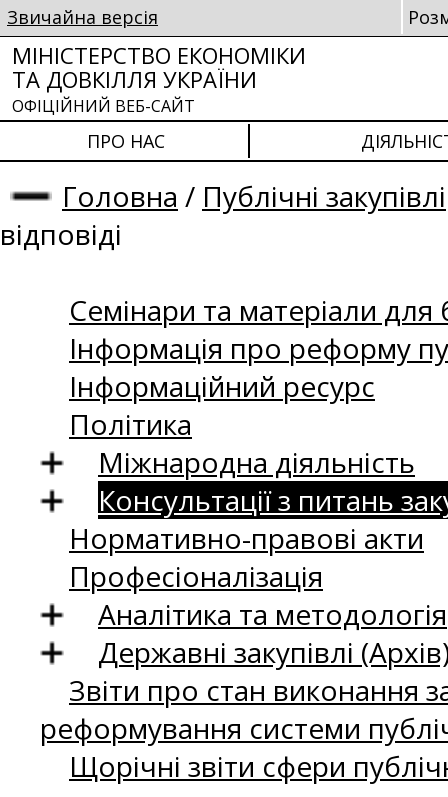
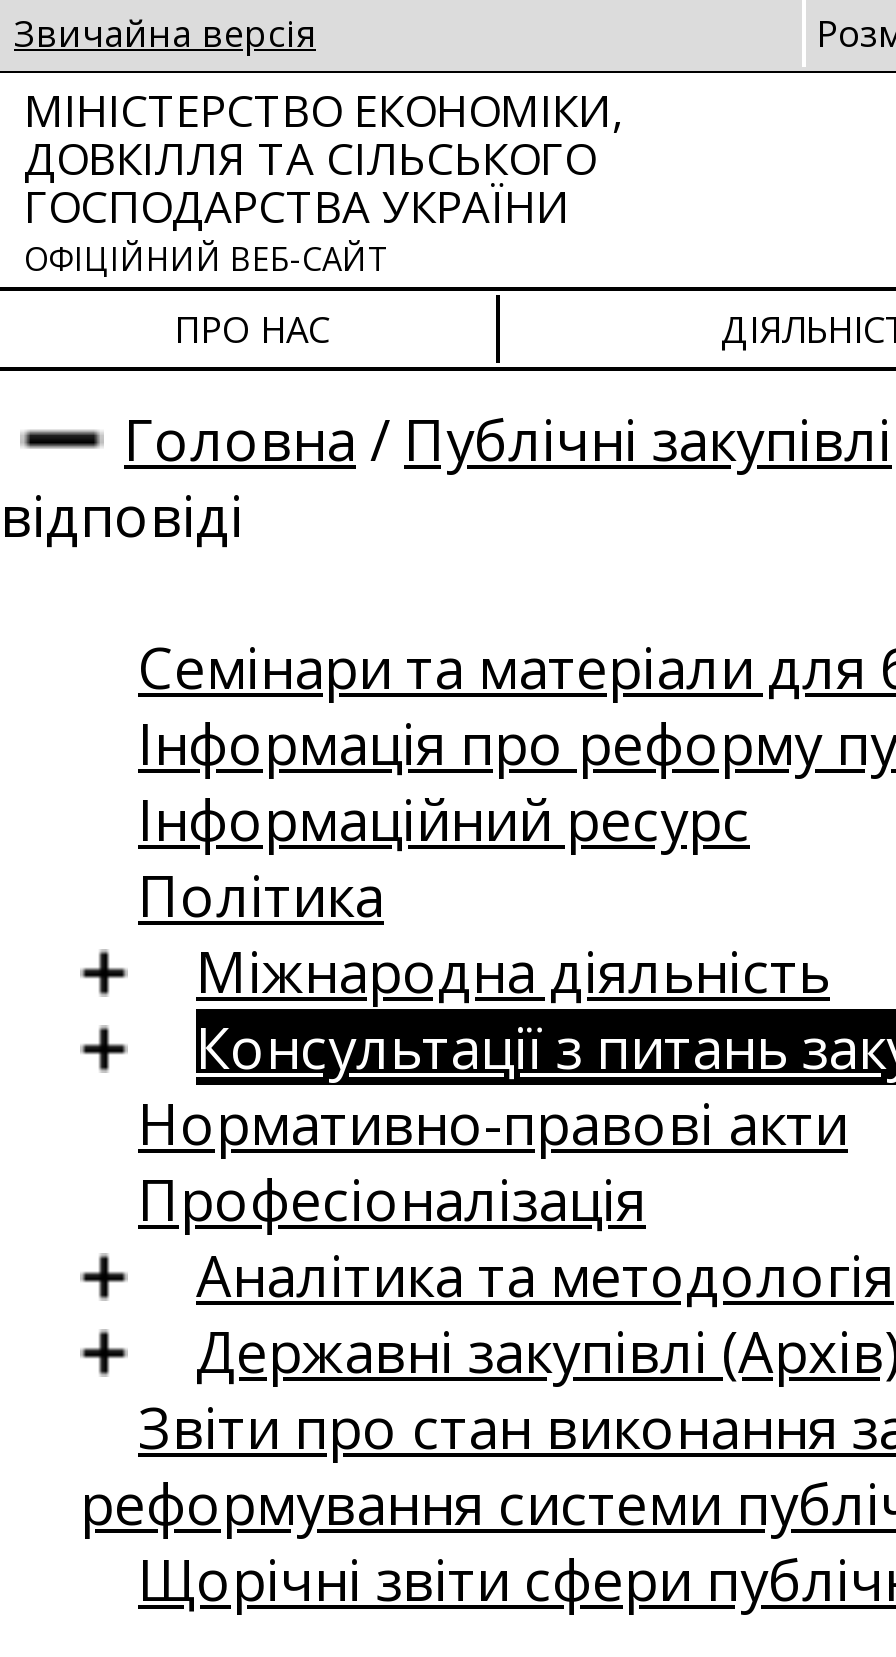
[12,40,306,94] МІНІСТЕРСТВО ЕКОНОМІКИ | ТА ДОВКІЛЛЯ УКРАЇНИ -> [24,79,624,235] МІНІСТЕРСТВО ЕКОНОМІКИ, | ДОВКІЛЛЯ ТА СІЛЬСЬКОГО | ГОСПОДАРСТВА УКРАЇНИ

